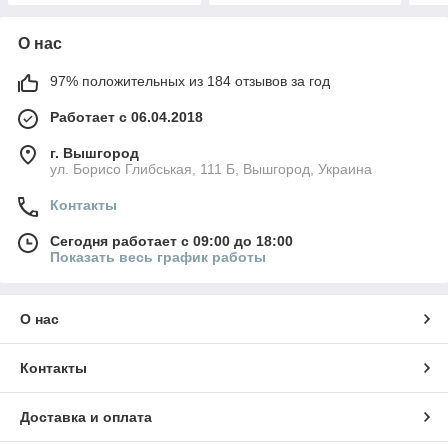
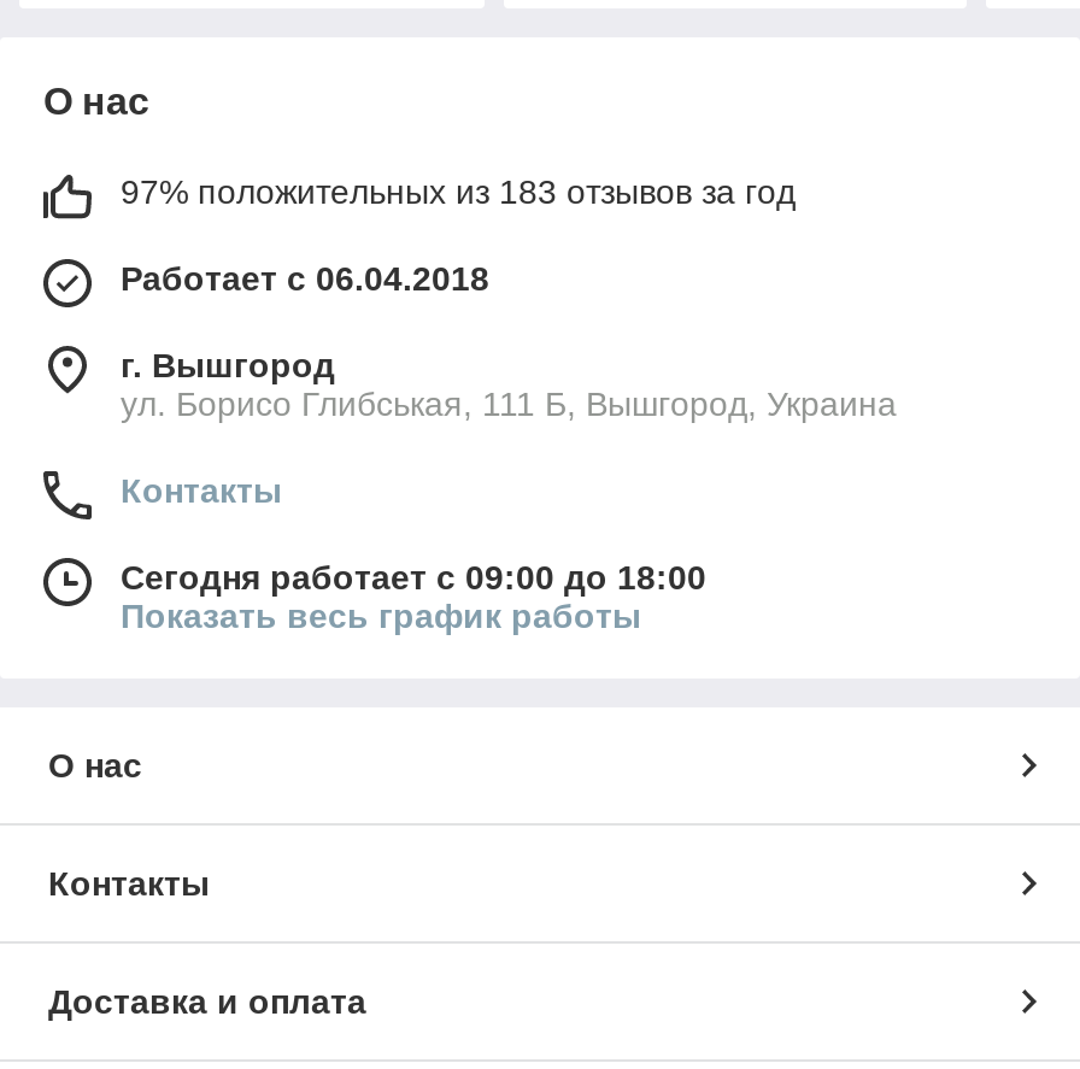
[50,73,330,89] 97% положительных из 184 отзывов за год -> [121,172,796,210] 97% положительных из 183 отзывов за год

